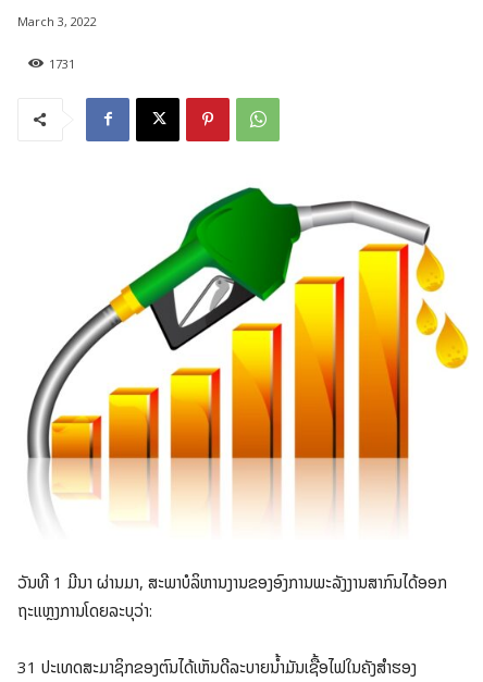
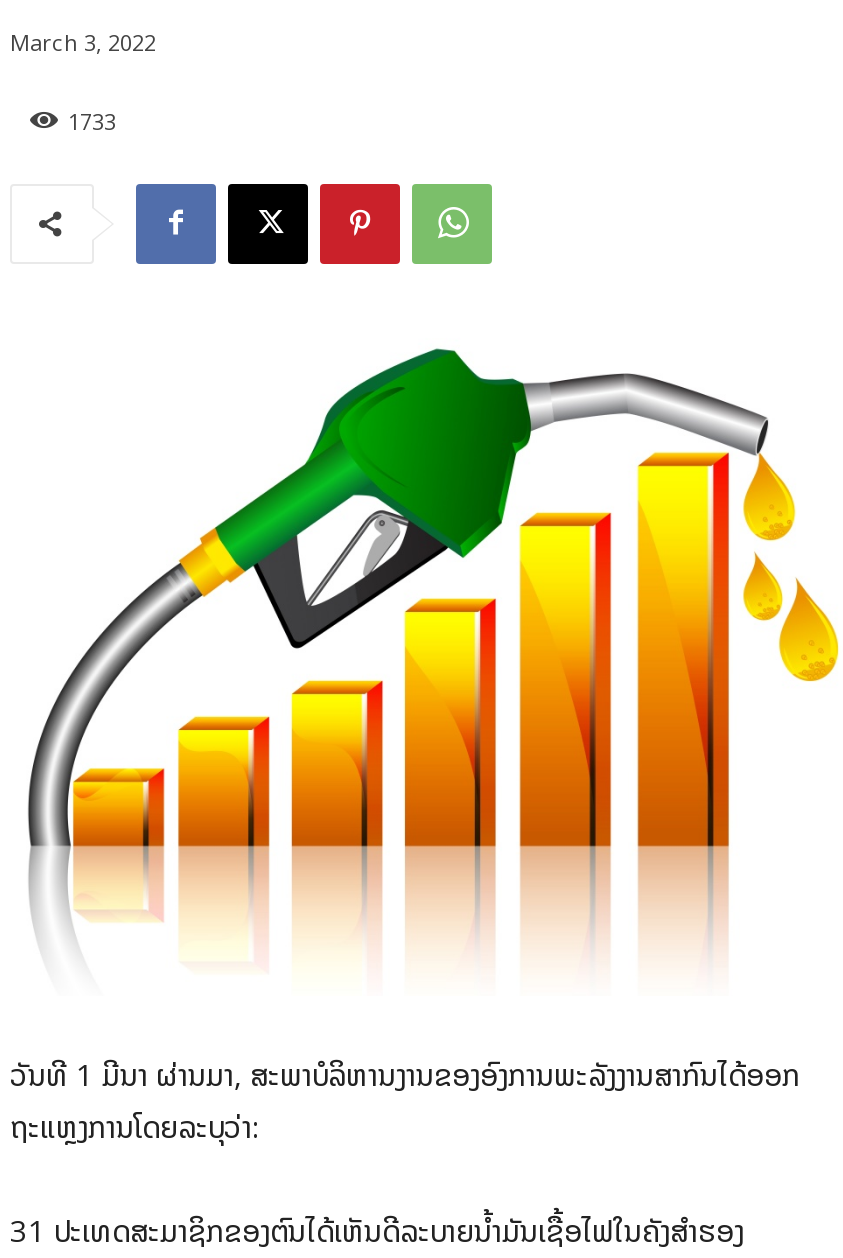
[49,55,75,71] 1731 -> [68,105,116,135] 1733

